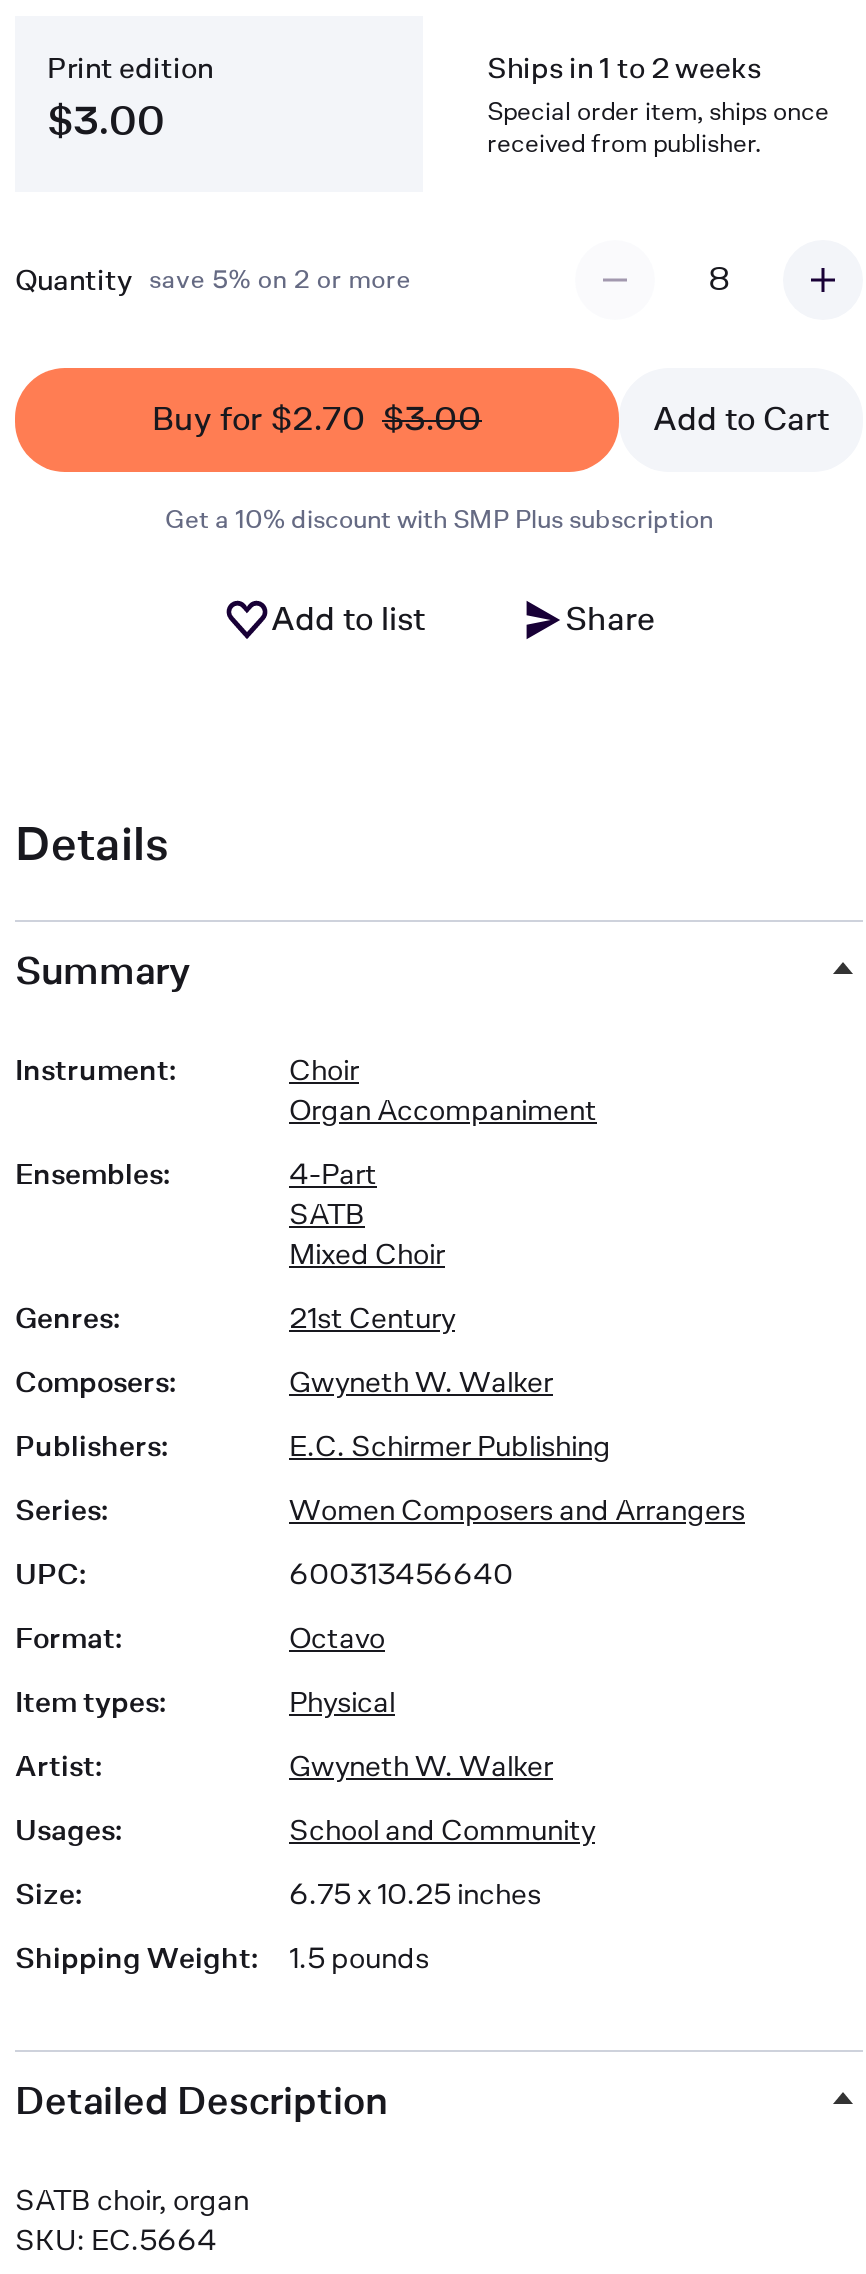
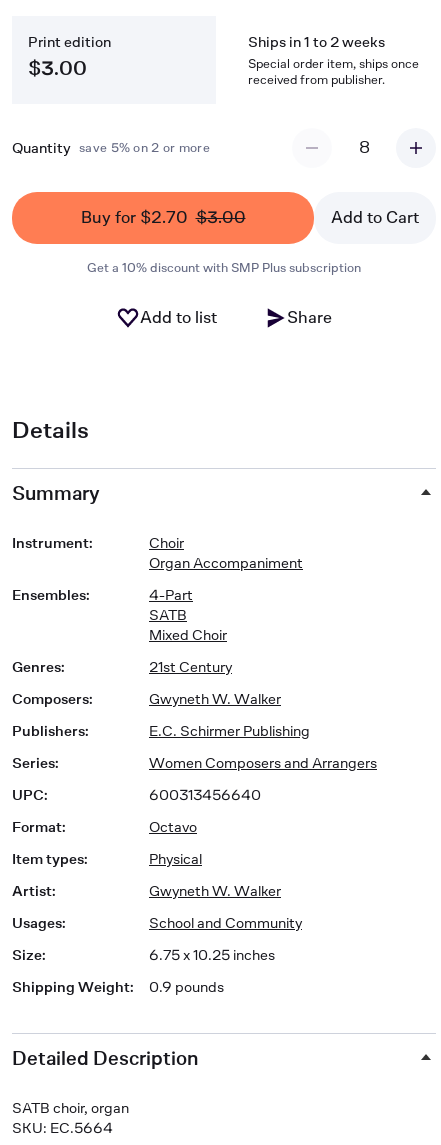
[15,1940,429,1974] Shipping Weight: 1.5 pounds -> [12,978,224,995] Shipping Weight: 0.9 pounds

